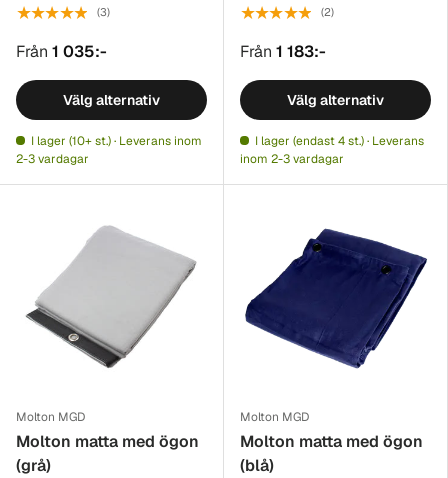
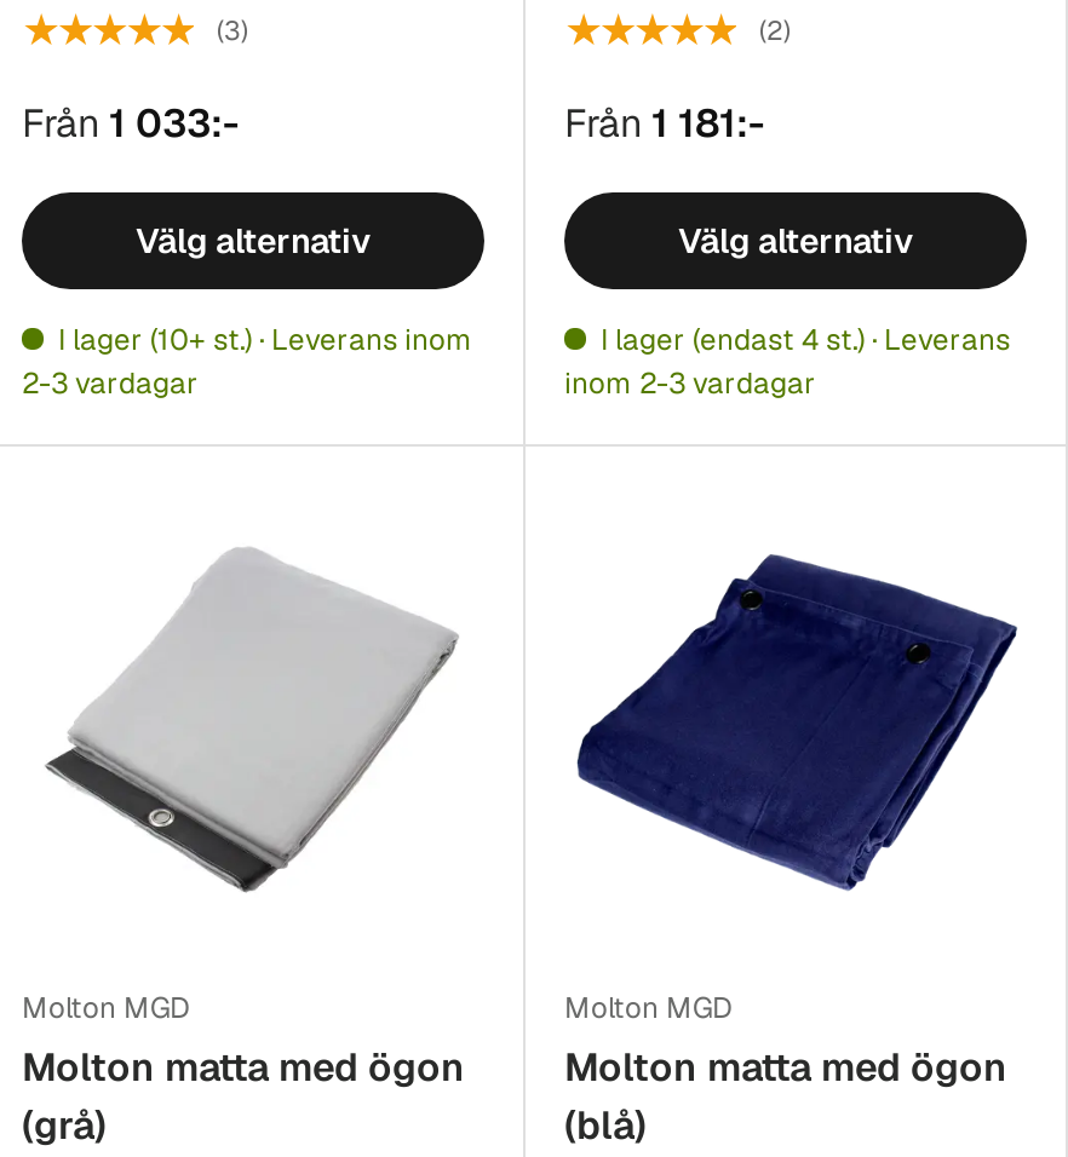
[16,41,107,62] Från 1 035:- -> [22,99,240,150] Från 1 033:-
[240,41,326,62] Från 1 183:- -> [564,99,765,150] Från 1 181:-

